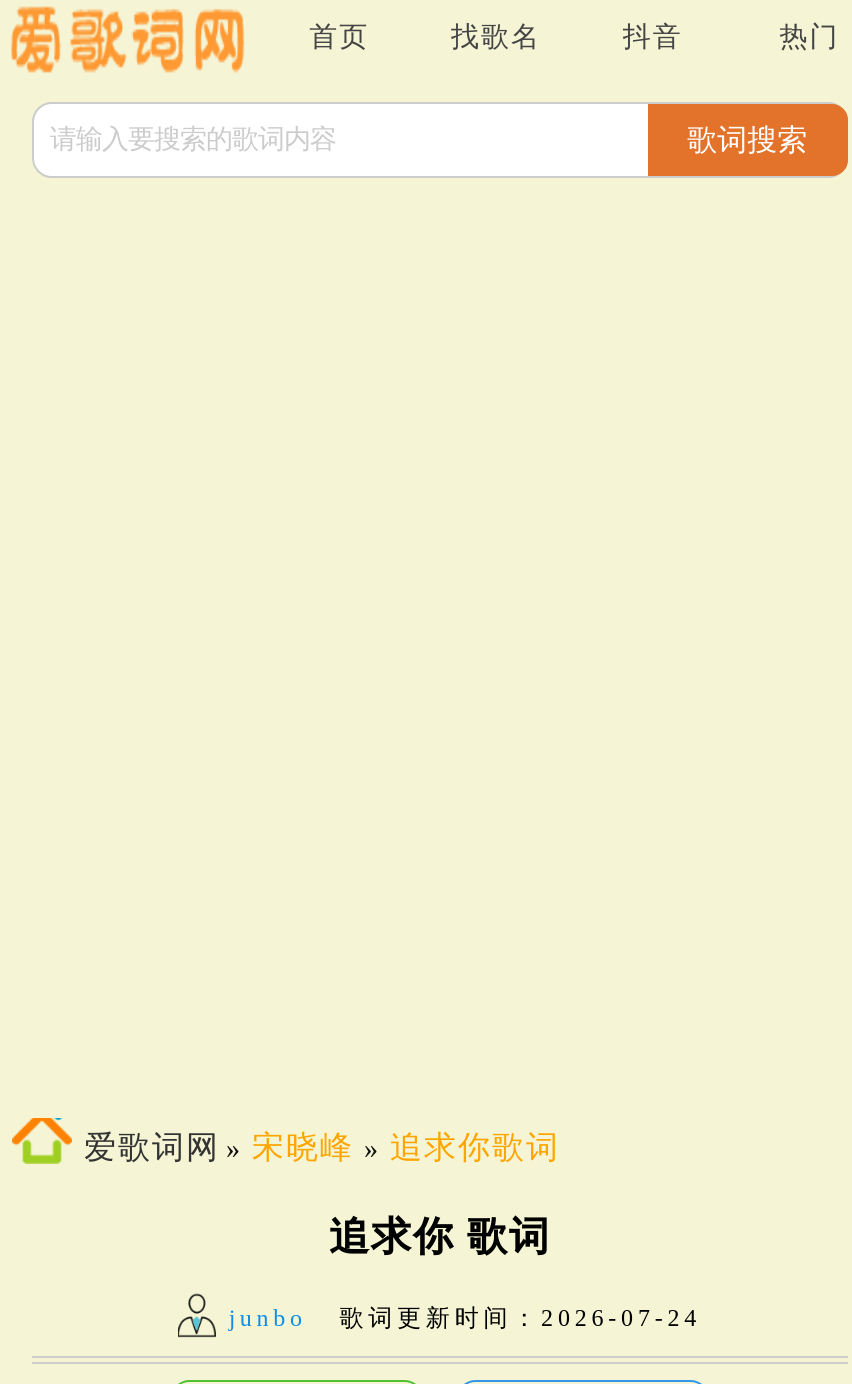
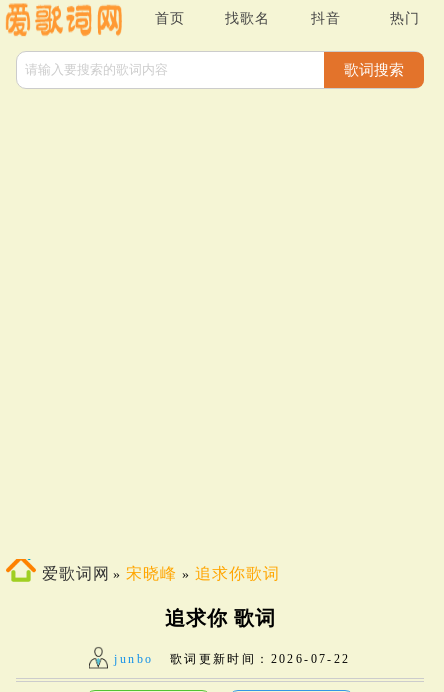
[339,1304,701,1332] 歌词更新时间：2026-07-24 -> [170,652,351,666] 歌词更新时间：2026-07-22

